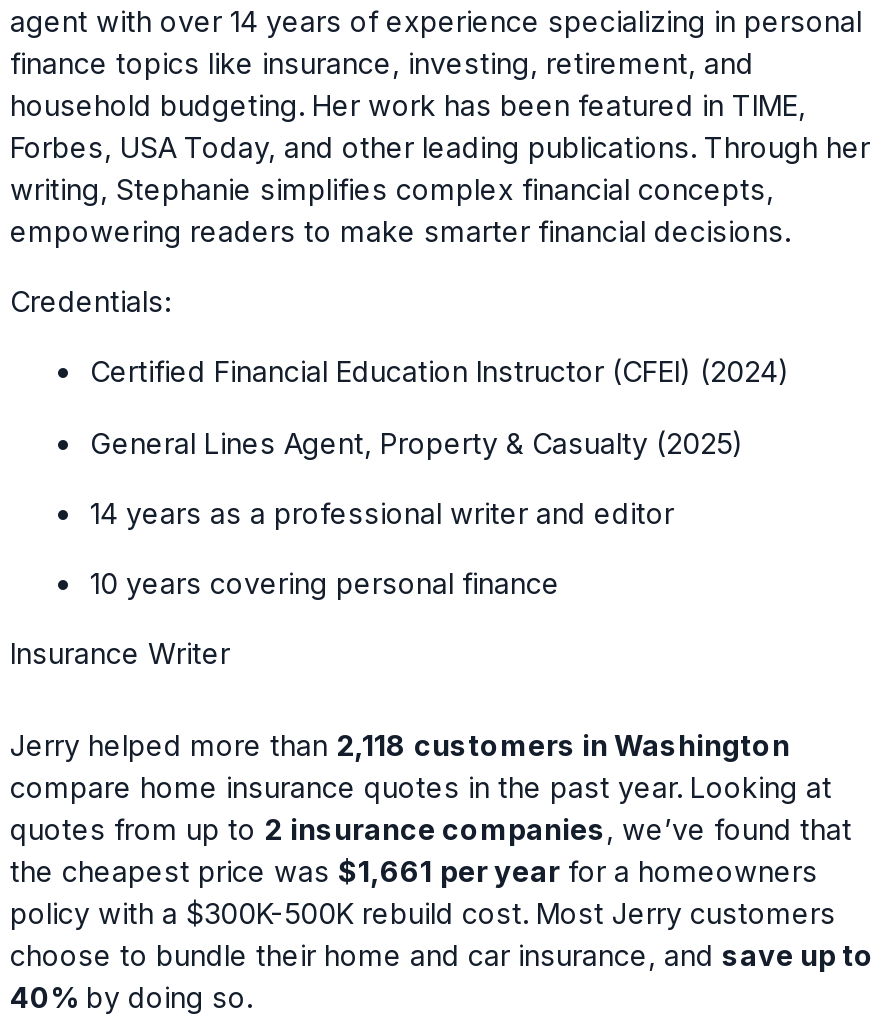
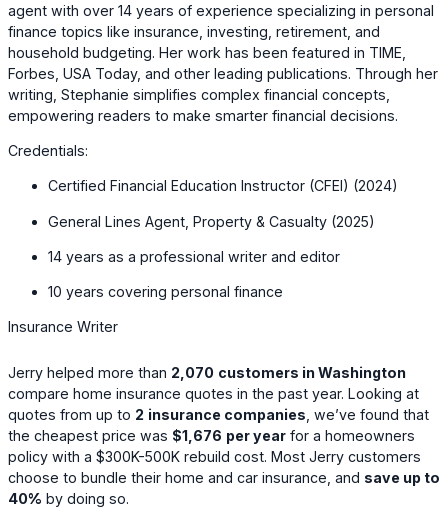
[10,728,790,762] Jerry helped more than 2,118 customers in Washington -> [8,364,406,381] Jerry helped more than 2,070 customers in Washington
[10,854,818,888] the cheapest price was $1,661 per year for a homeowners -> [8,427,415,444] the cheapest price was $1,676 per year for a homeowners

